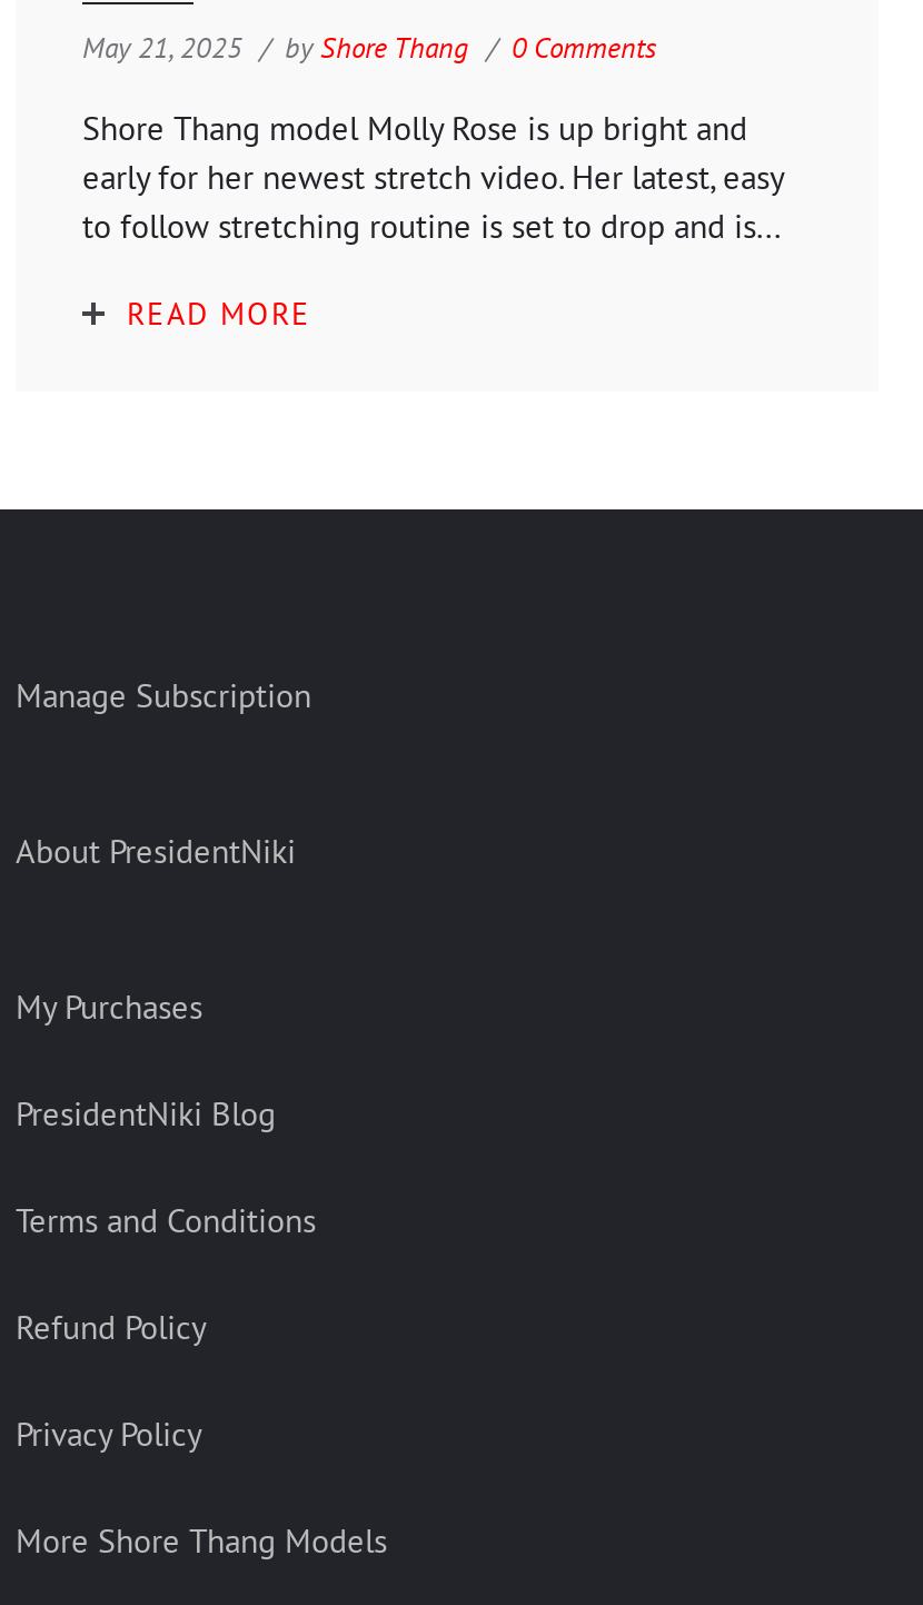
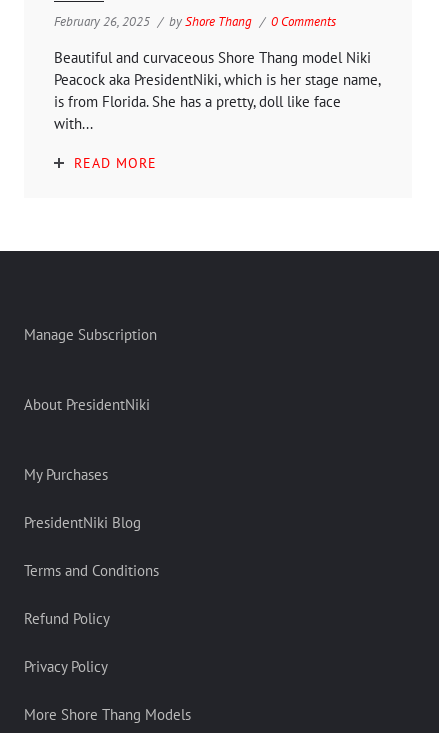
[82,28,656,66] May 21, 2025 by Shore Thang 0 Comments -> [54,13,336,30] February 26, 2025 by Shore Thang 0 Comments
[82,106,783,246] Shore Thang model Molly Rose is up bright and | early for her newest stretch video. Her latest, easy | to follow stretching routine is set to drop and is... -> [54,48,380,133] Beautiful and curvaceous Shore Thang model Niki | Peacock aka PresidentNiki, which is her stage name, | is from Florida. She has a pretty, doll like face | with...

